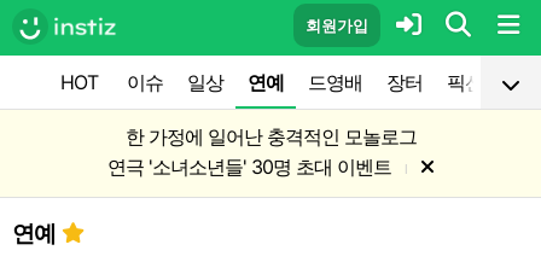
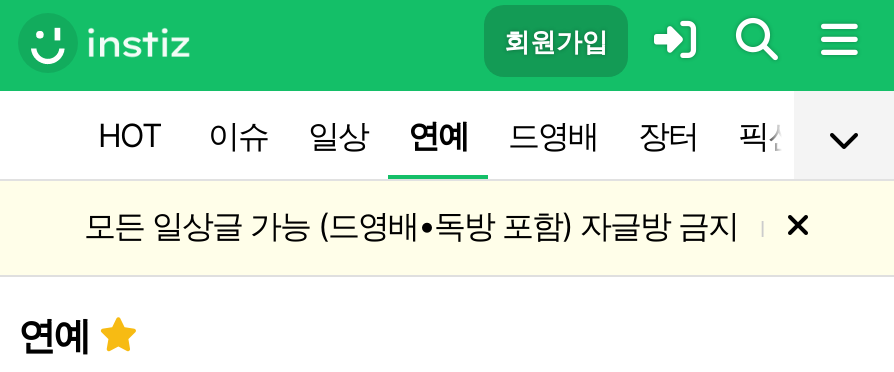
[107,124,416,179] 한 가정에 일어난 충격적인 모놀로그 | 연극 '소녀소년들' 30명 초대 이벤트 -> [84,205,738,245] 모든 일상글 가능 (드영배•독방 포함) 자글방 금지

